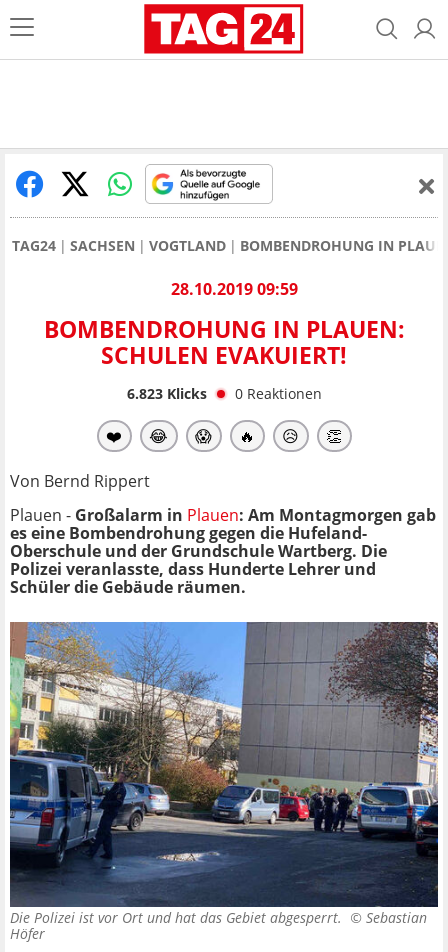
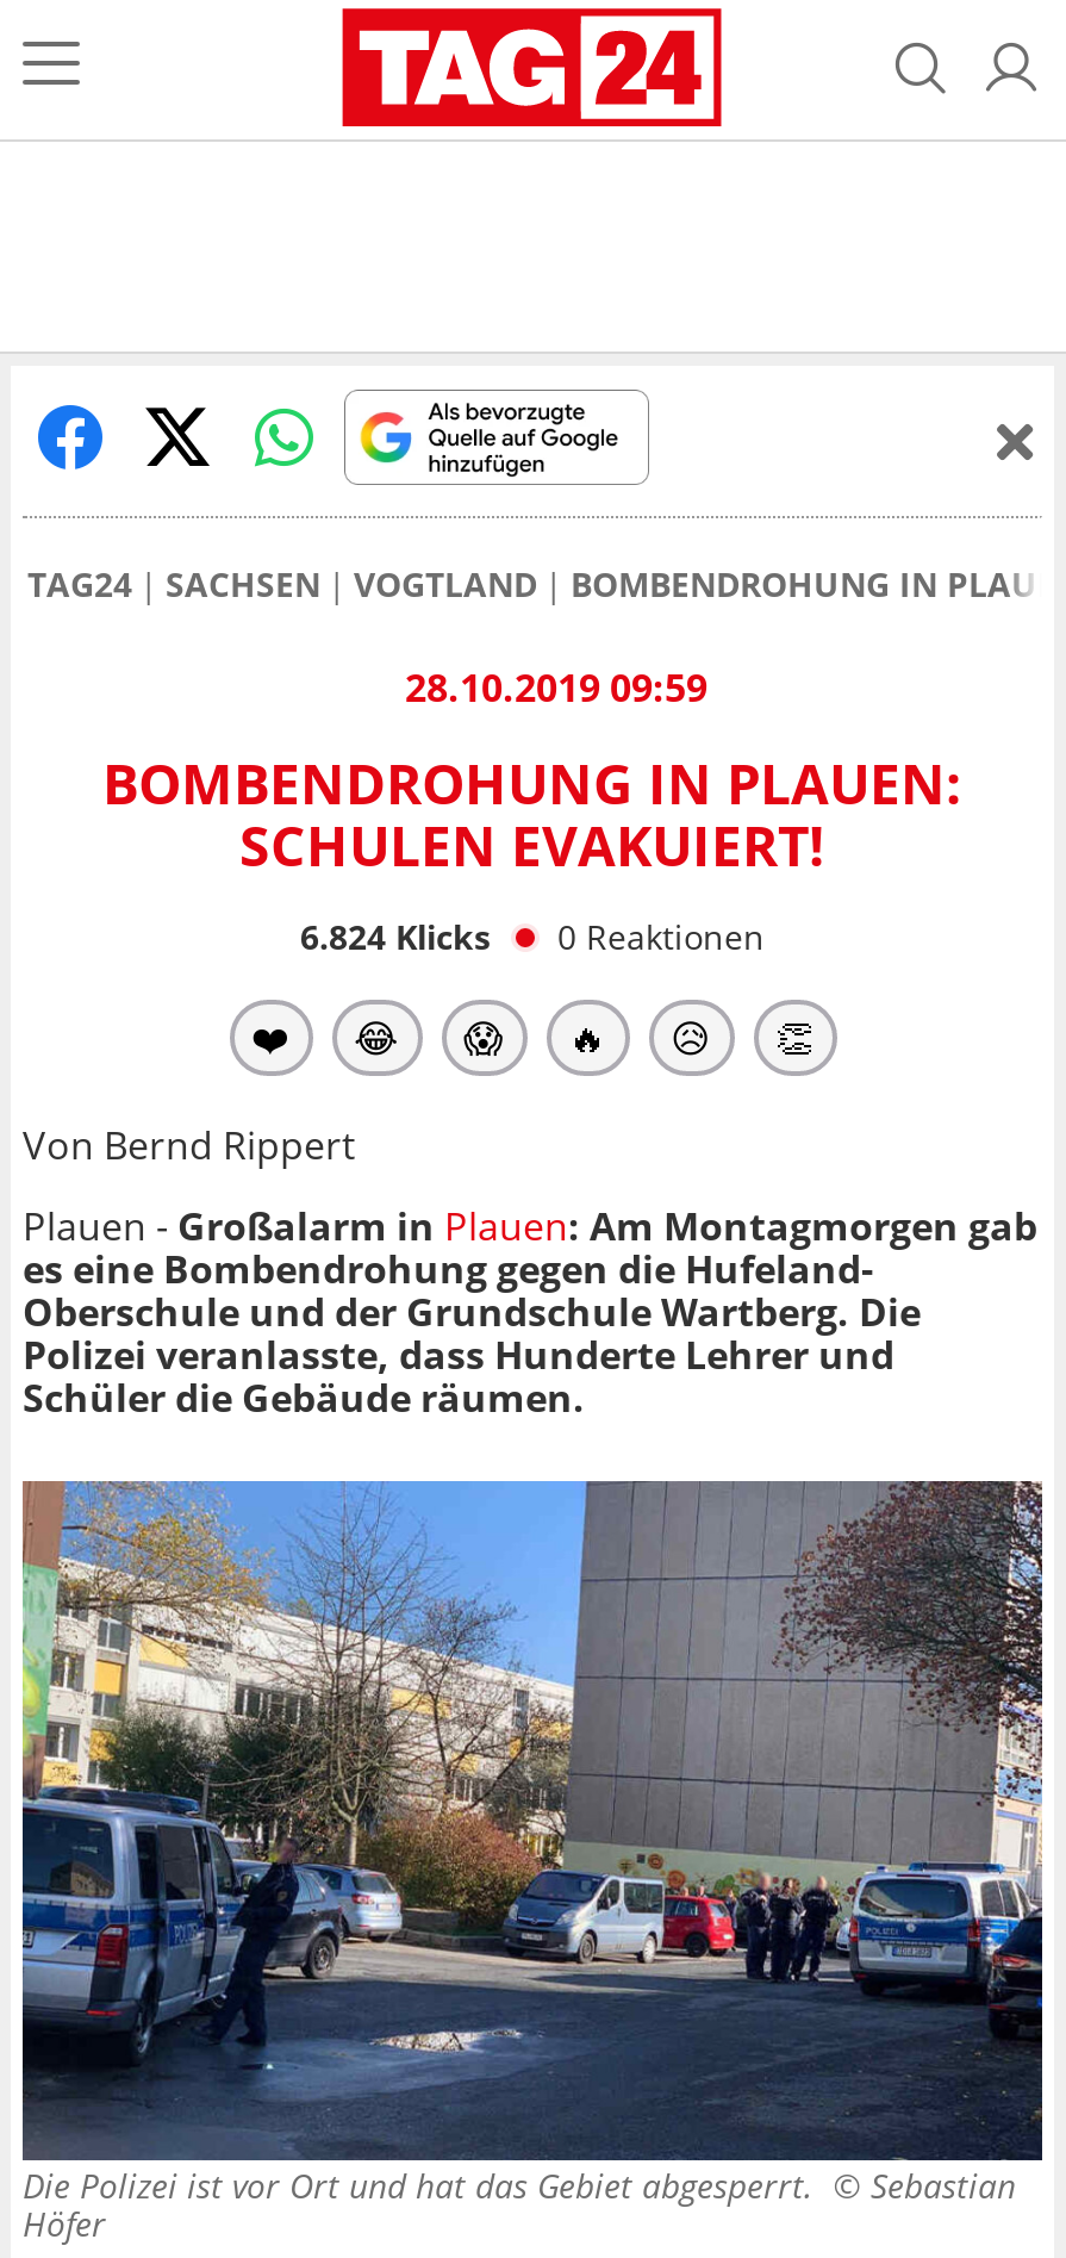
[126,384,321,403] 6.823 Klicks 0 Reaktionen -> [300,913,765,959] 6.824 Klicks 0 Reaktionen

